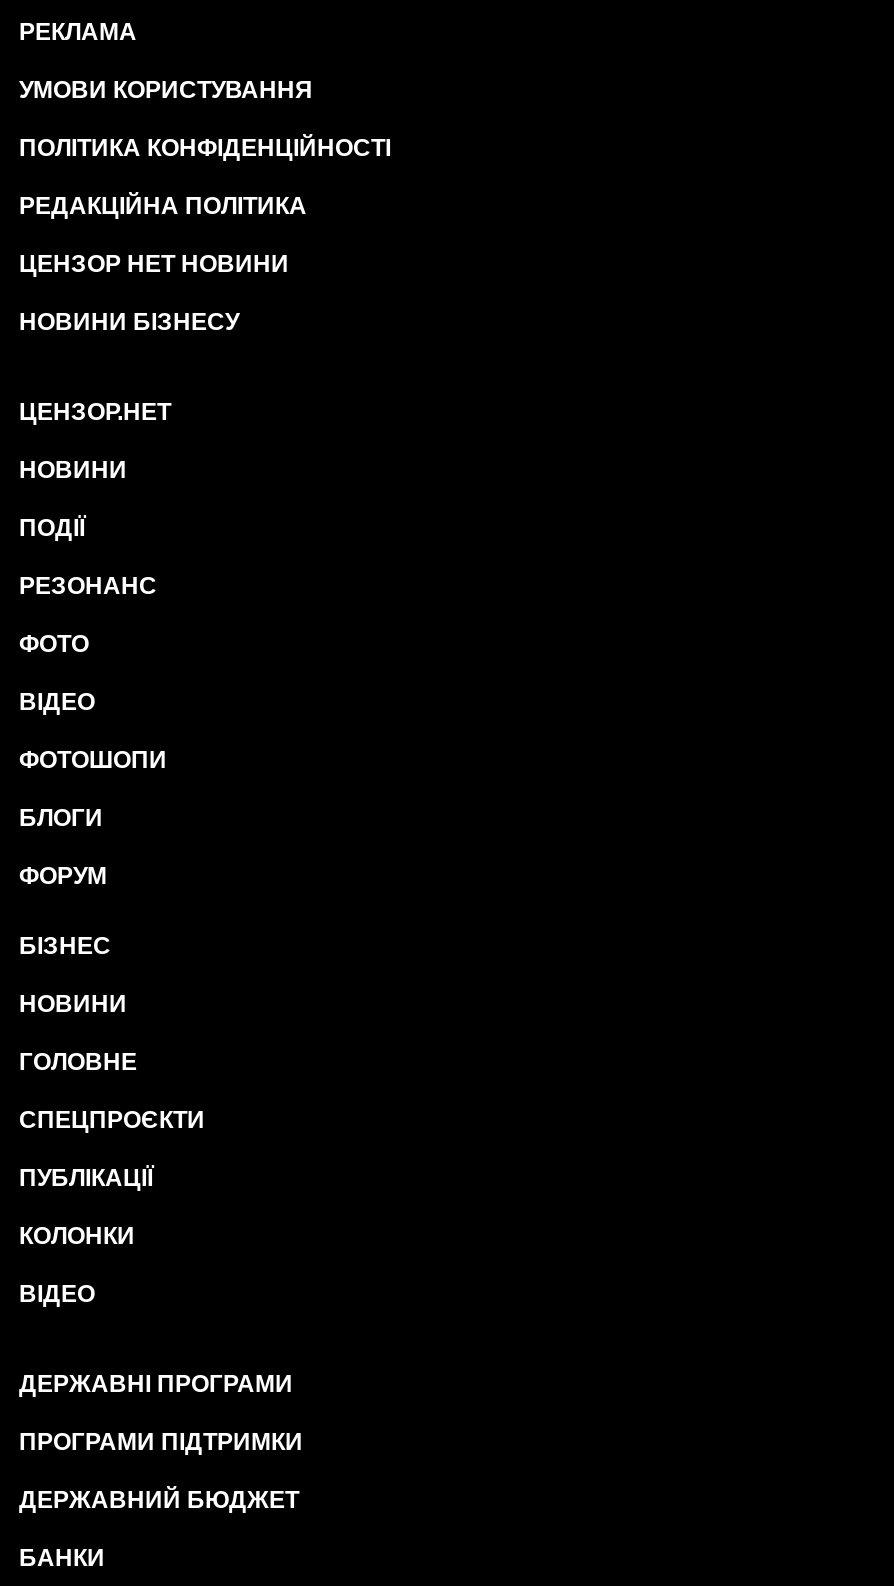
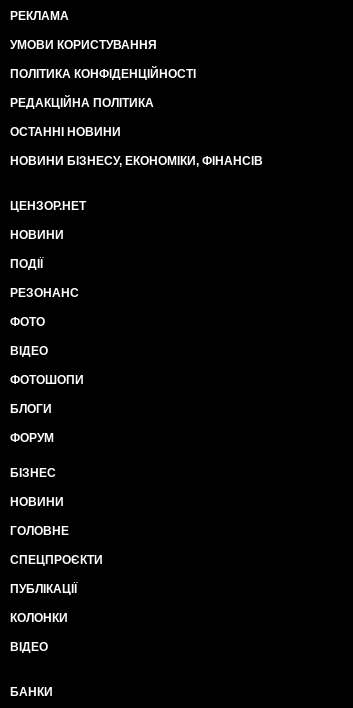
[19,250,289,278] ЦЕНЗОР НЕТ НОВИНИ -> [10,125,121,139] ОСТАННІ НОВИНИ
[19,308,239,336] НОВИНИ БІЗНЕСУ -> [10,154,263,168] НОВИНИ БІЗНЕСУ, ЕКОНОМІКИ, ФІНАНСІВ
[19,1370,303,1514] ДЕРЖАВНІ ПРОГРАМИ | ПРОГРАМИ ПІДТРИМКИ | ДЕРЖАВНИЙ БЮДЖЕТ -> none

